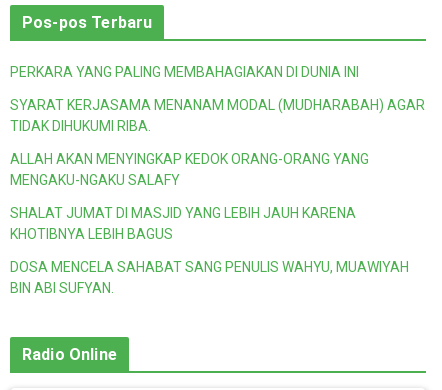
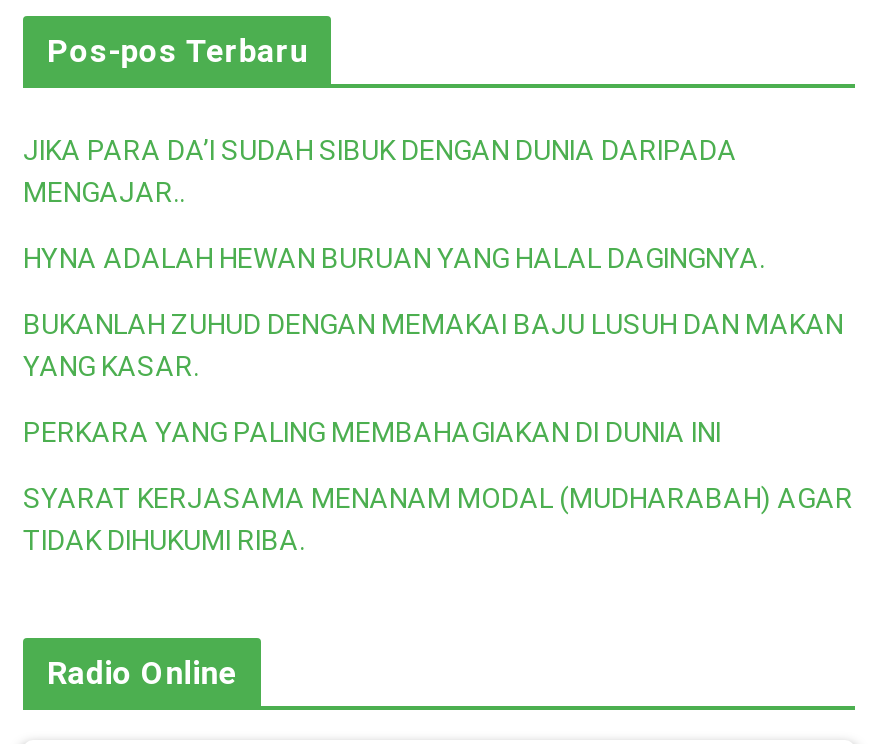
none -> [23,134,843,382] JIKA PARA DA’I SUDAH SIBUK DENGAN DUNIA DARIPADA | MENGAJAR.. | HYNA ADALAH HEWAN BURUAN YANG HALAL DAGINGNYA. | BUKANLAH ZUHUD DENGAN MEMAKAI BAJU LUSUH DAN MAKAN | YANG KASAR.
moved [10,64,425,134] -> [23,416,853,556]: PERKARA YANG PALING MEMBAHAGIAKAN DI DUNIA INI | SYARAT KERJASAMA MENANAM MODAL (MUDHARABAH) AGAR | TIDAK DIHUKUMI RIBA.
[10,151,409,296] ALLAH AKAN MENYINGKAP KEDOK ORANG-ORANG YANG | MENGAKU-NGAKU SALAFY | SHALAT JUMAT DI MASJID YANG LEBIH JAUH KARENA | KHOTIBNYA LEBIH BAGUS | DOSA MENCELA SAHABAT SANG PENULIS WAHYU, MUAWIYAH | BIN ABI SUFYAN. -> none

